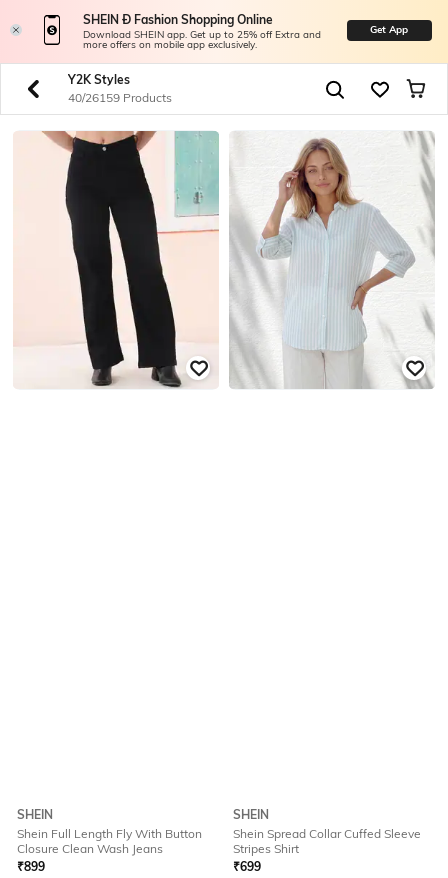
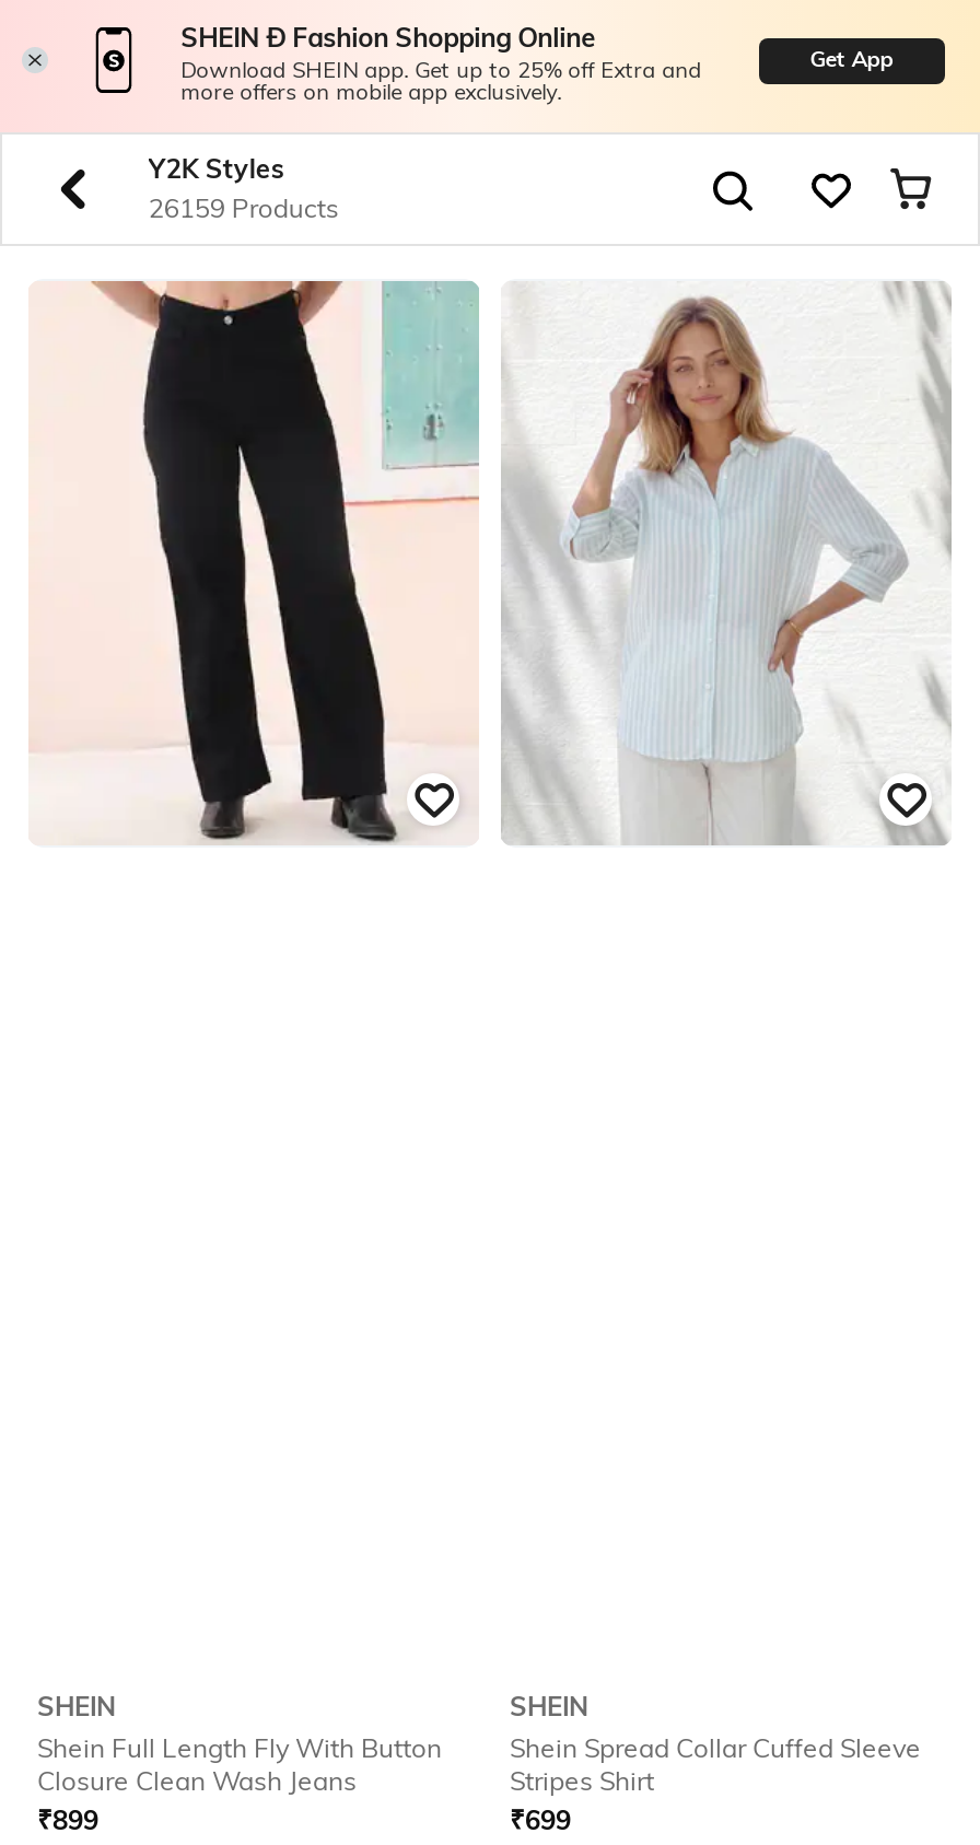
[68,90,172,105] 40/26159 Products -> [149,191,339,224] 26159 Products

